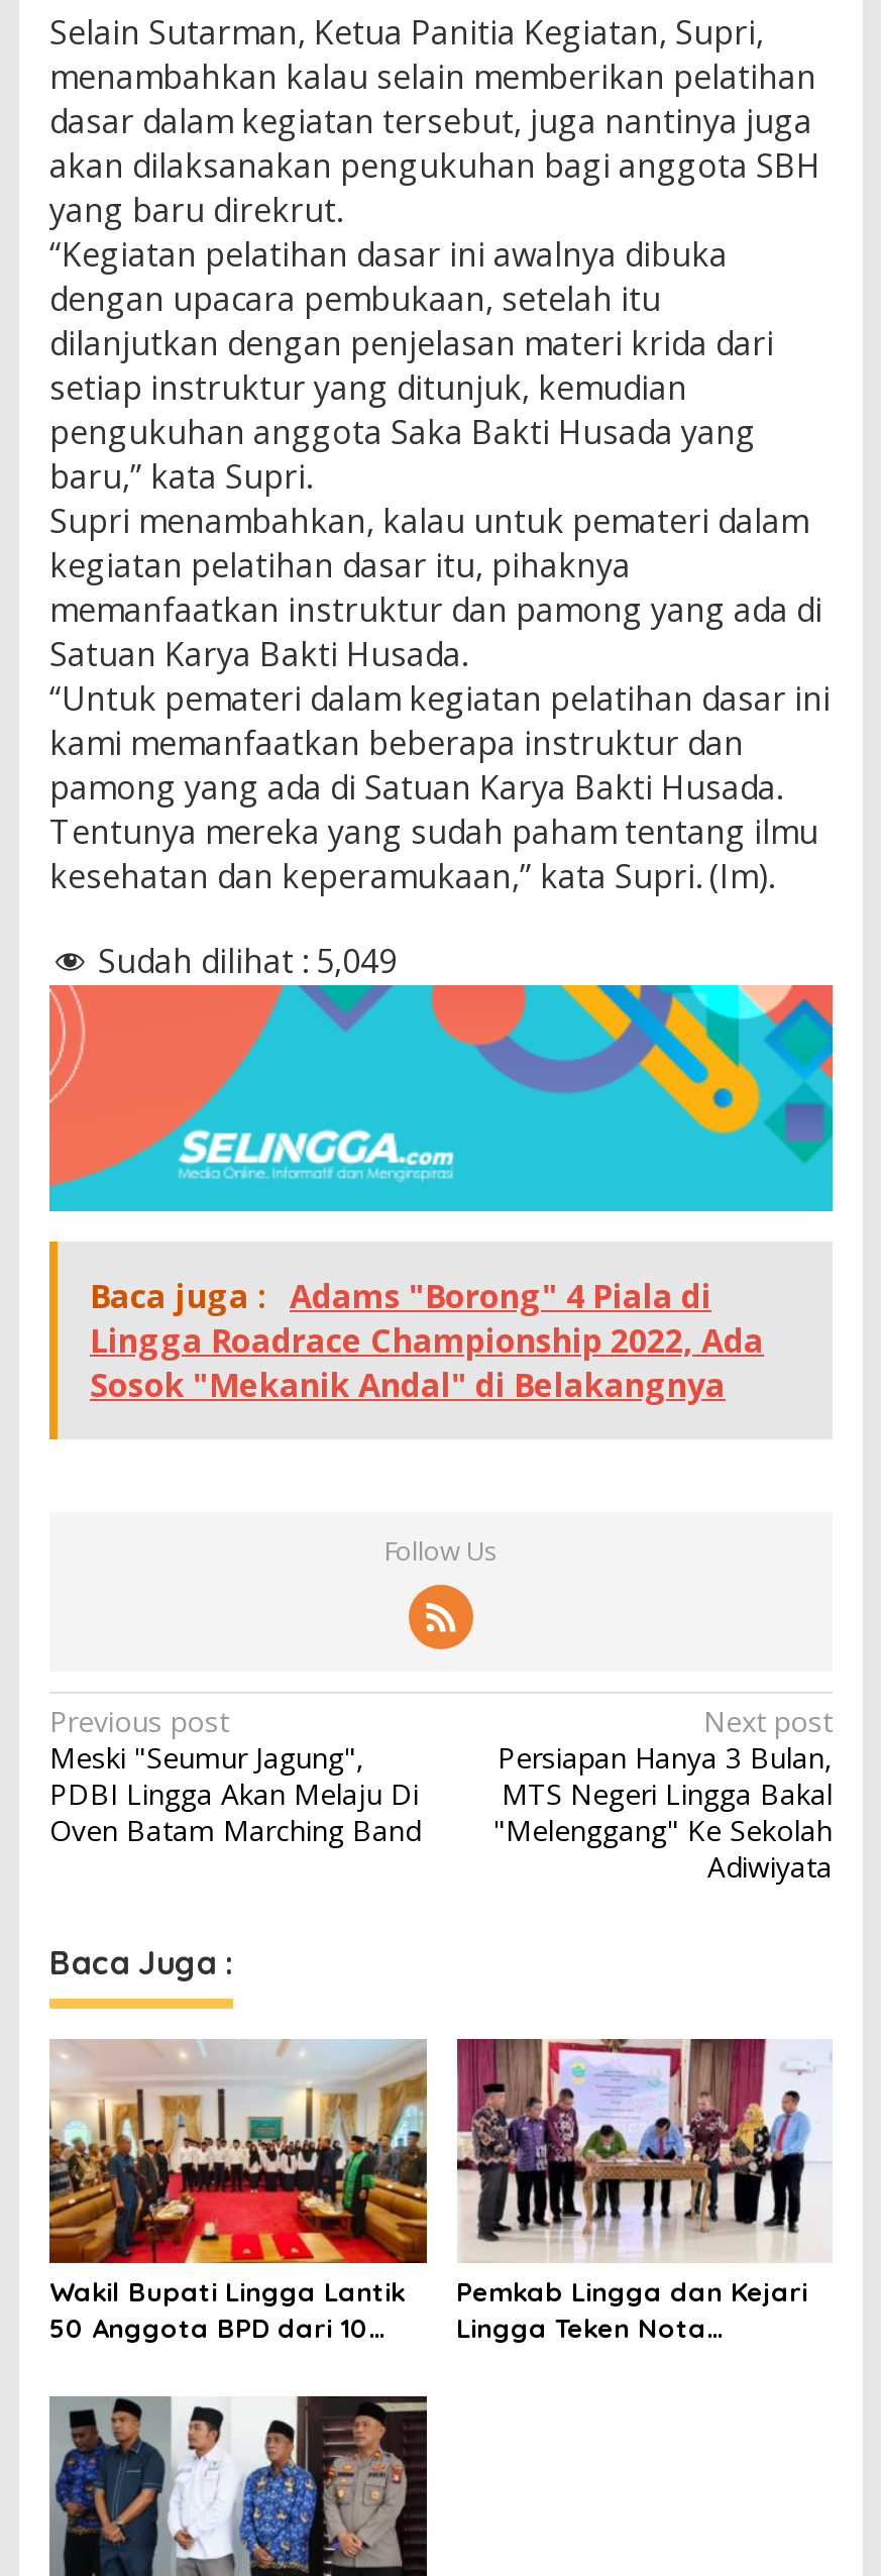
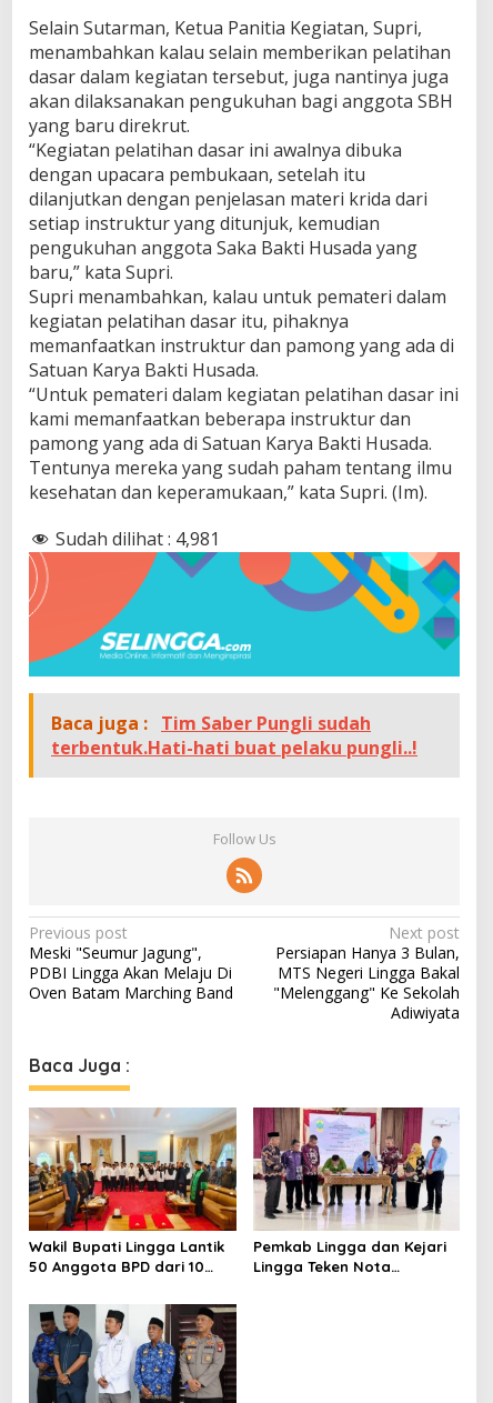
[98,939,397,984] Sudah dilihat : 5,049 -> [56,527,220,551] Sudah dilihat : 4,981
[90,1275,764,1408] Baca juga : Adams "Borong" 4 Piala di | Lingga Roadrace Championship 2022, Ada | Sosok "Mekanik Andal" di Belakangnya -> [51,711,417,760] Baca juga : Tim Saber Pungli sudah | terbentuk.Hati-hati buat pelaku pungli..!

